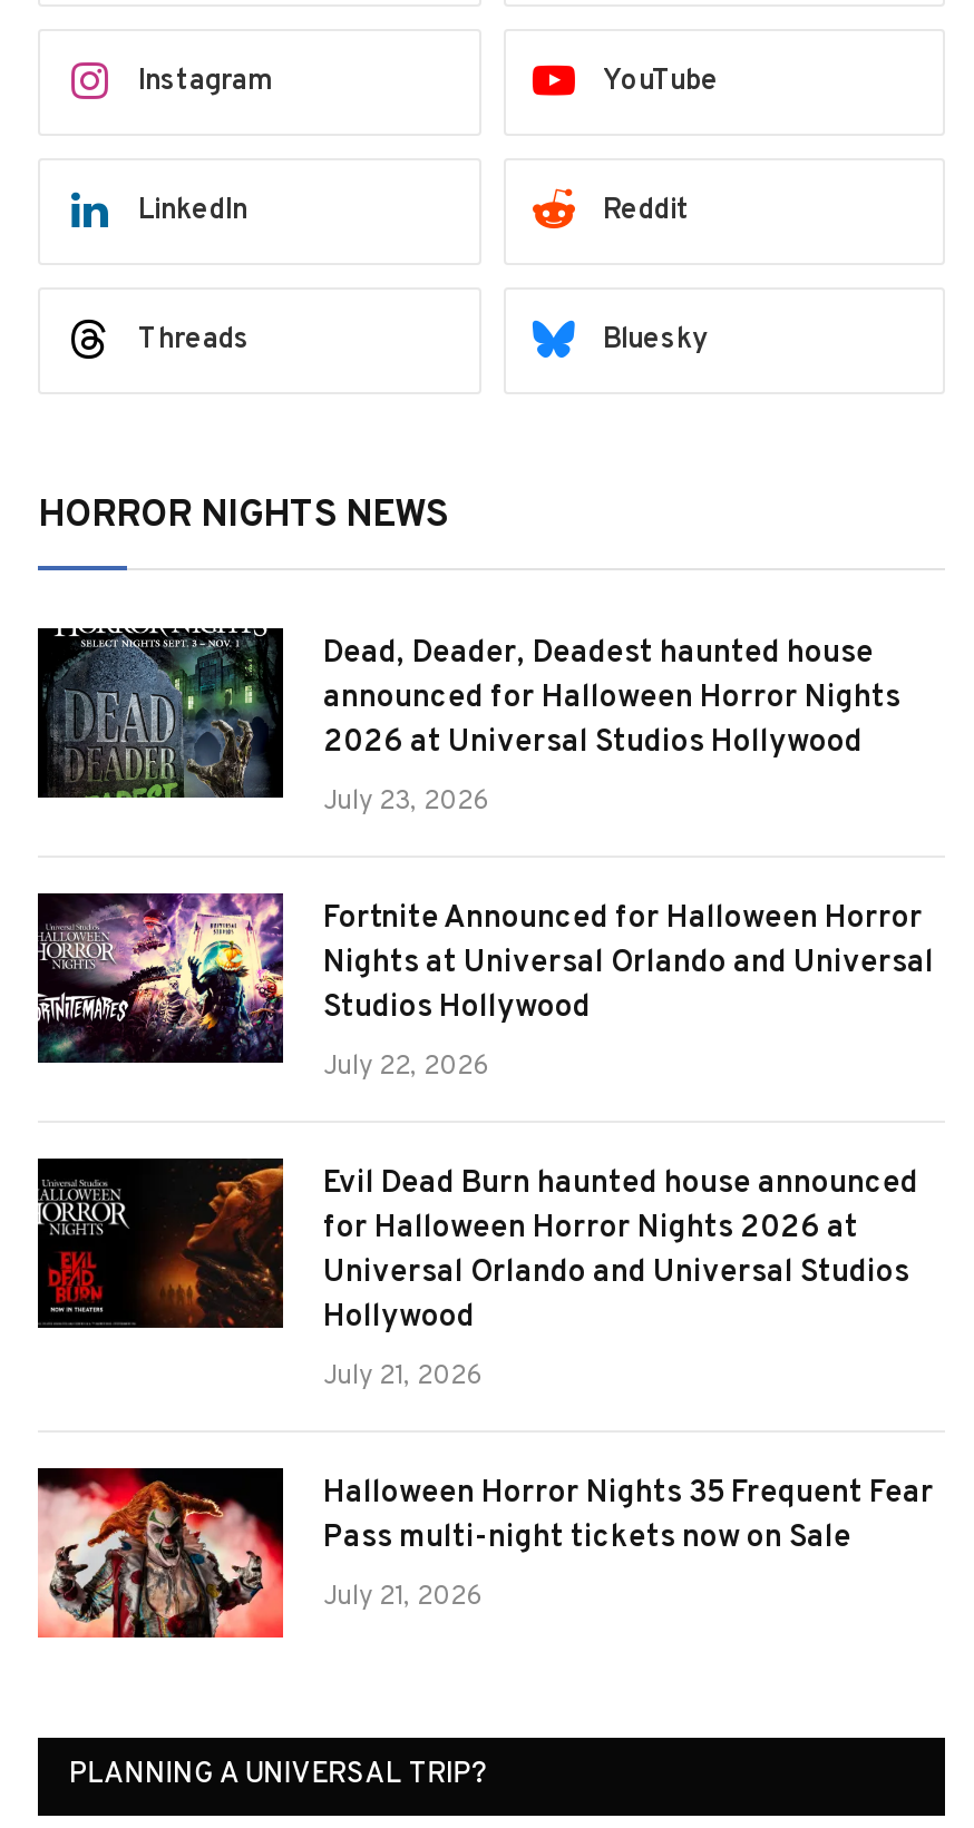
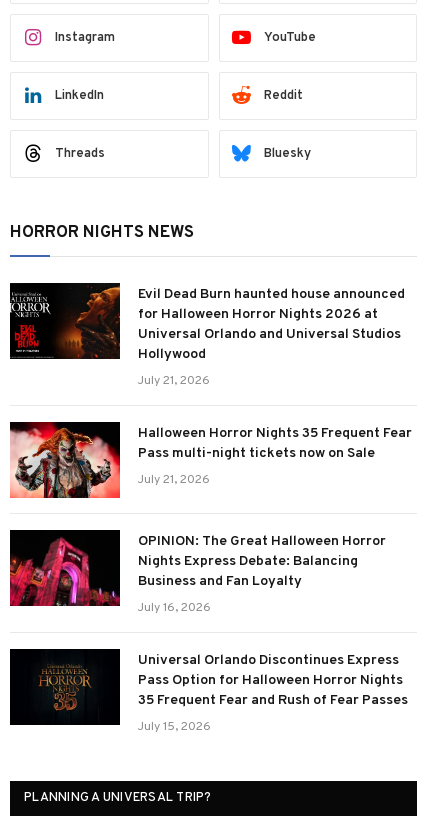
[38,628,934,1085] [image] | Dead, Deader, Deadest haunted house | announced for Halloween Horror Nights | 2026 at Universal Studios Hollywood | July 23, 2026 | Fortnite Announced for Halloween Horror | Nights at Universal Orlando and Universal | Studios Hollywood | July 22, 2026 -> none
[36,891,285,1065] [image] -> none
moved [132,1159,934,1616] -> [52,283,412,488]: [image] | Evil Dead Burn haunted house announced | for Halloween Horror Nights 2026 at | ... | Pass multi-night tickets now on Sale | July 21, 2026
none -> [9,529,408,735] [image] | OPINION: The Great Halloween Horror | Nights Express Debate: Balancing | Business and Fan Loyalty | July 16, 2026 | Universal Orlando Discontinues Express | Pass Option for Halloween Horror Nights | 35 Frequent Fear and Rush of Fear Passes | July 15, 2026
none -> [9,648,121,726] [image]

